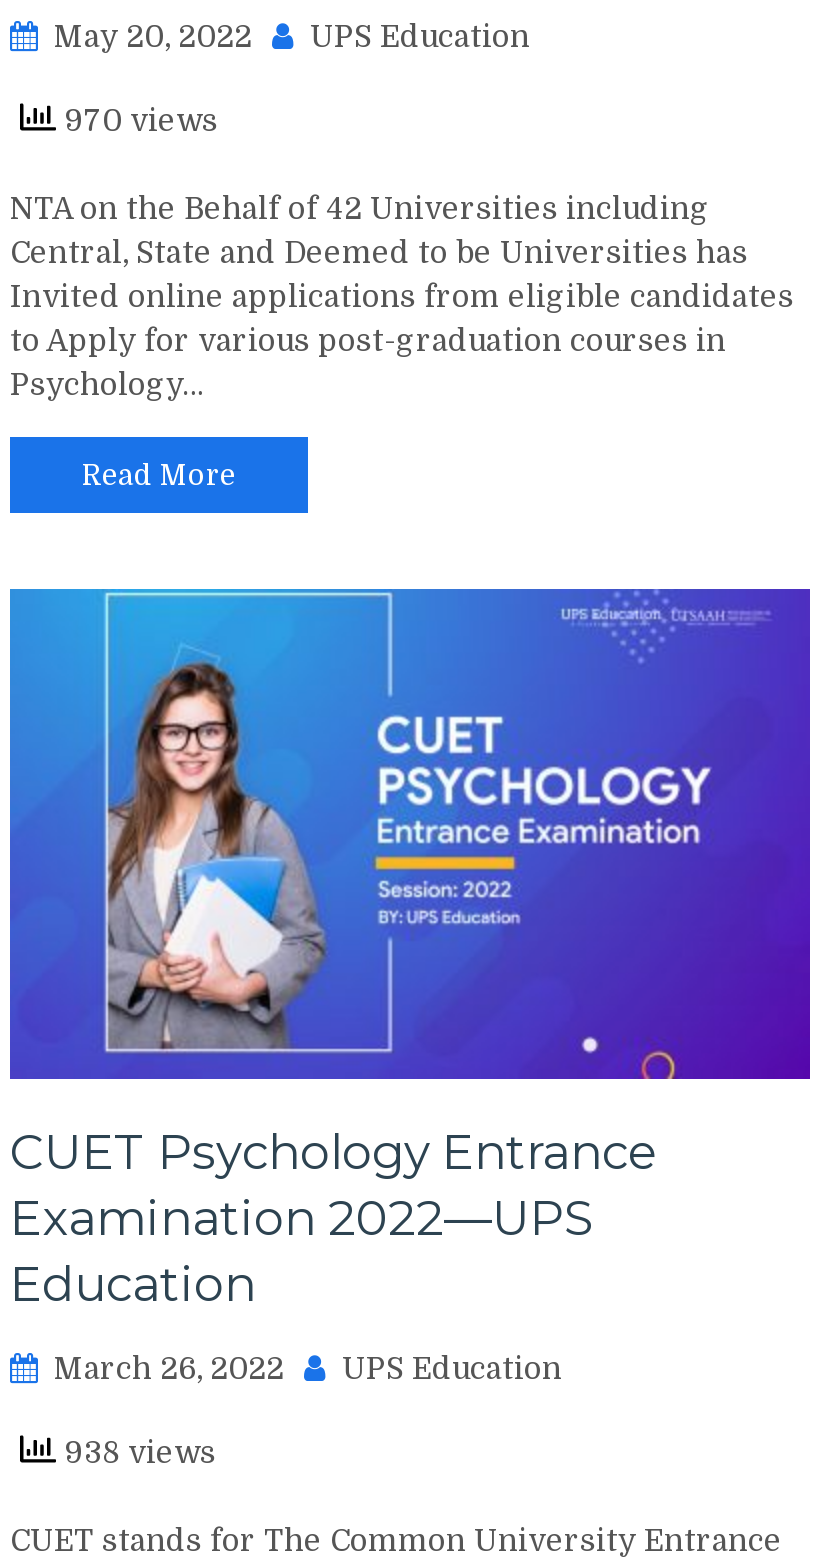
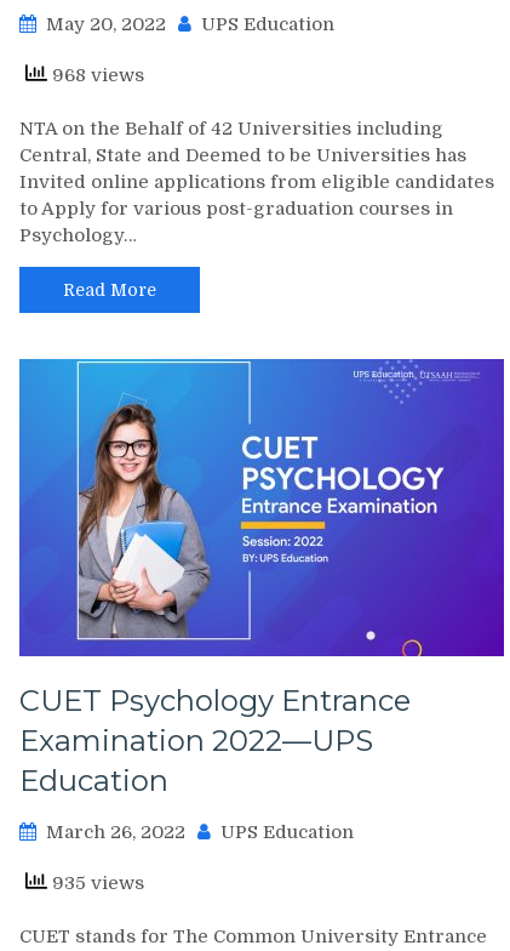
[56,103,218,139] 970 views -> [47,64,144,86] 968 views
[56,1434,216,1470] 938 views -> [47,872,144,893] 935 views

